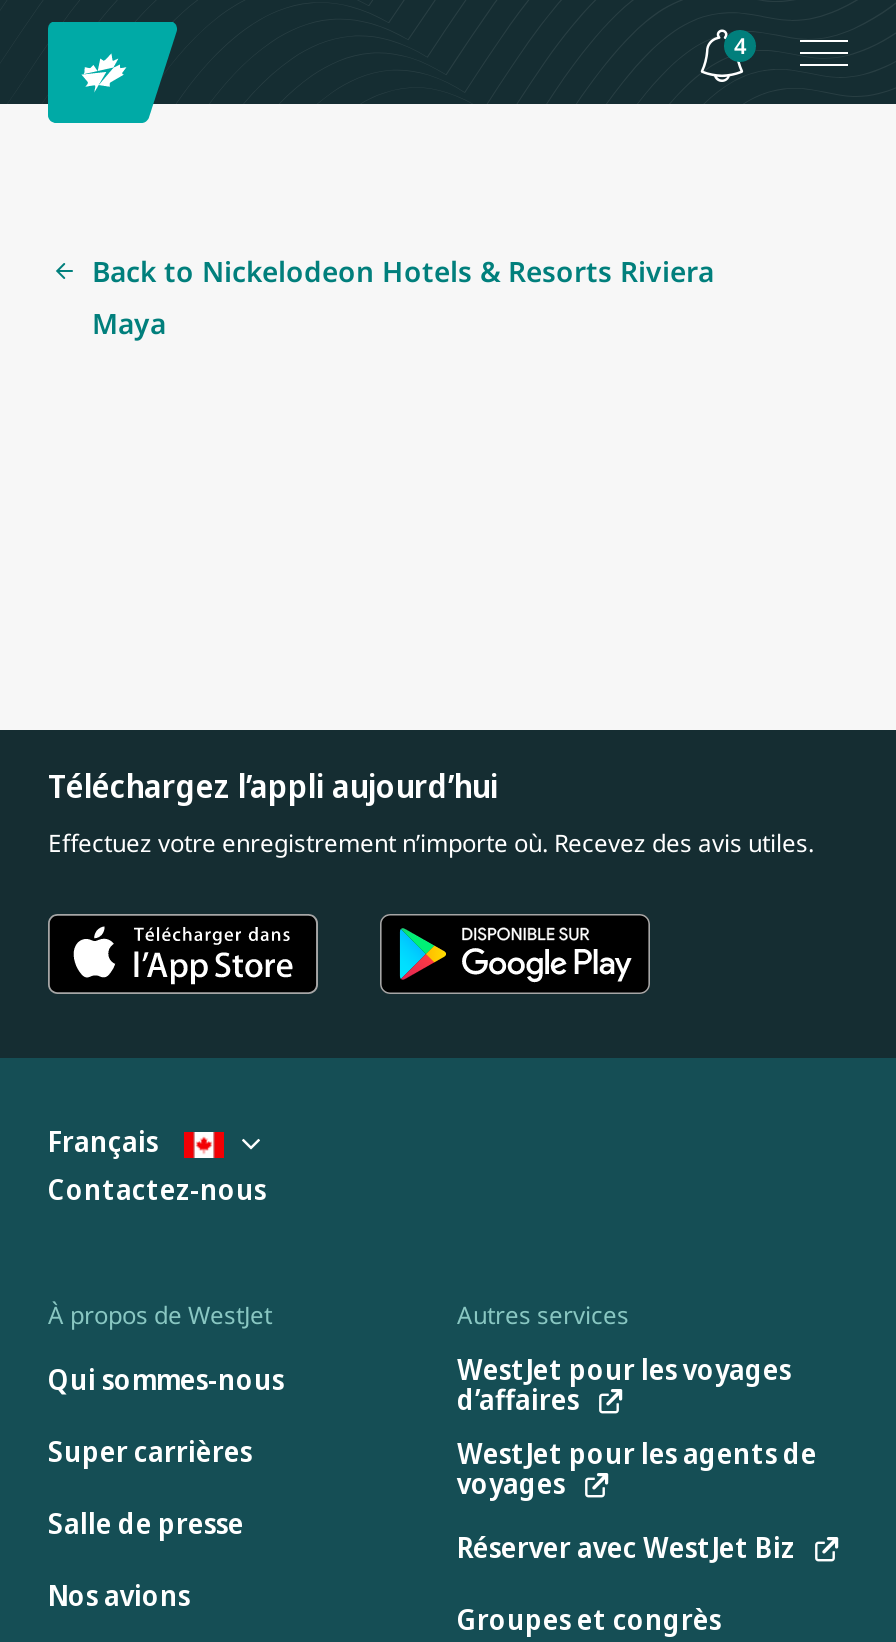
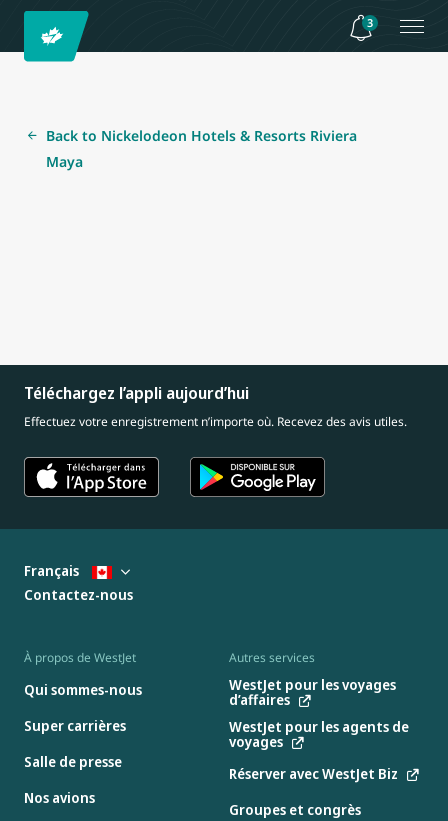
[734,29,746,59] 4 -> [367,14,373,29] 3

